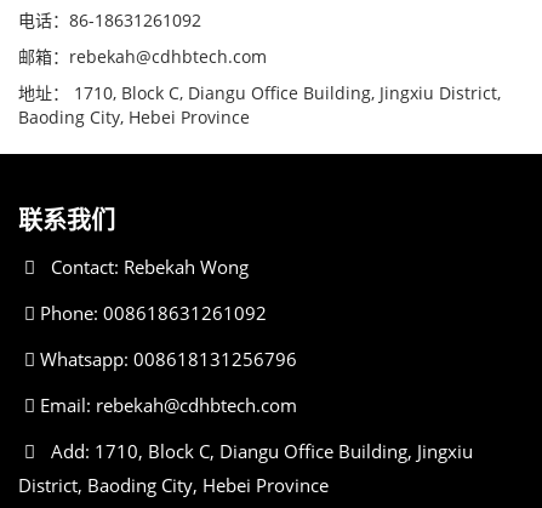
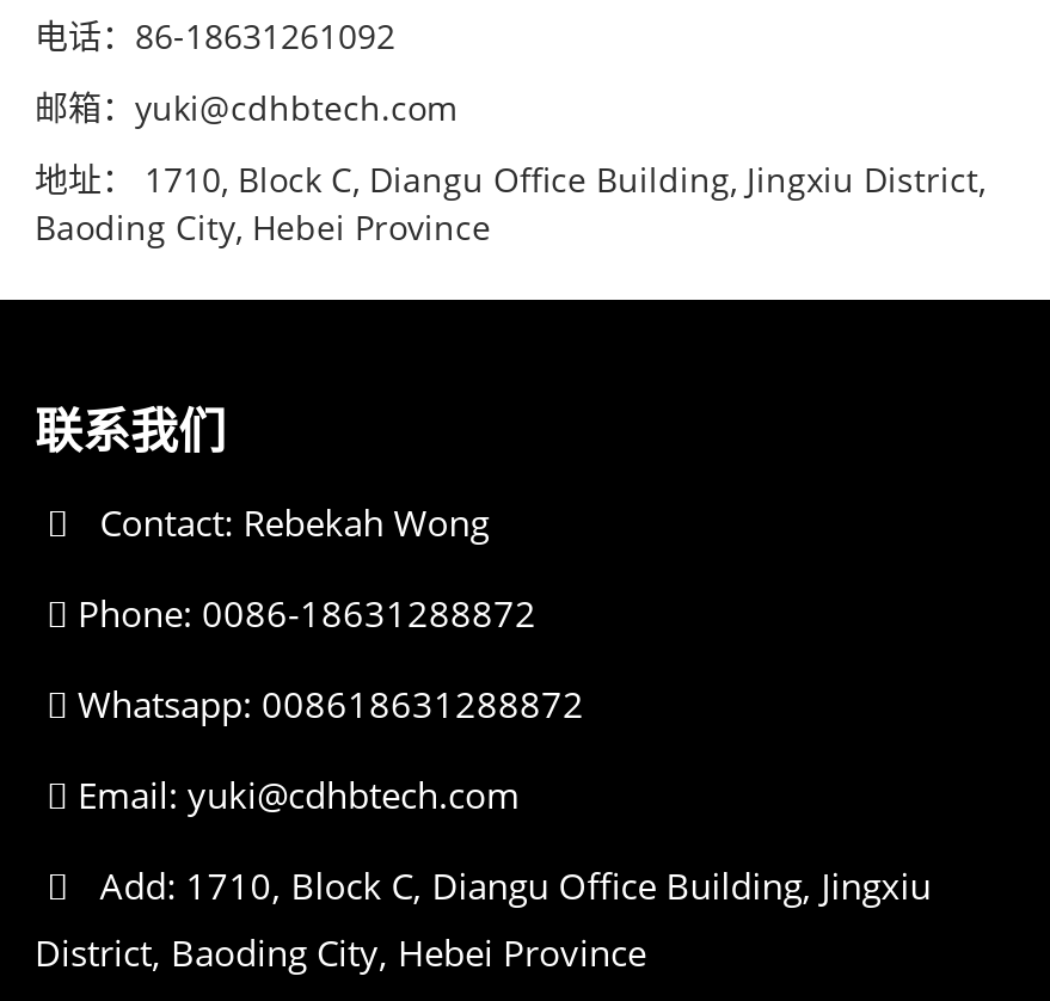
[18,44,267,67] 邮箱：rebekah@cdhbtech.com -> [35,84,458,129] 邮箱：yuki@cdhbtech.com
[35,300,267,324] Phone: 008618631261092 -> [68,588,536,636] Phone: 0086-18631288872
[35,346,297,371] Whatsapp: 008618131256796 -> [68,679,584,727] Whatsapp: 008618631288872
[35,392,297,417] Email: rebekah@cdhbtech.com -> [68,770,520,817] Email: yuki@cdhbtech.com

